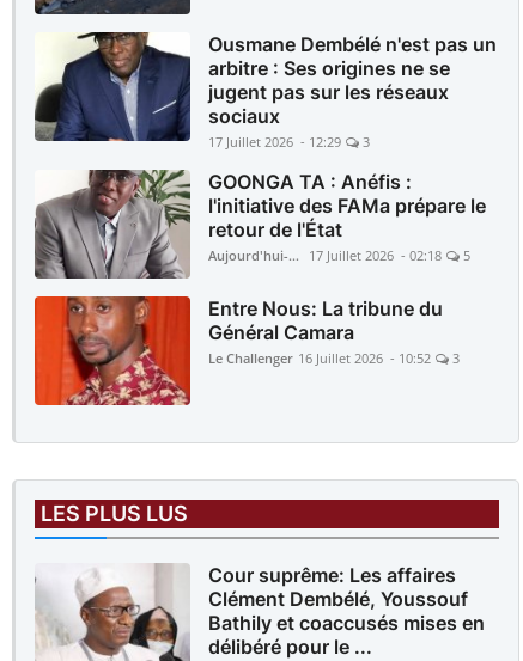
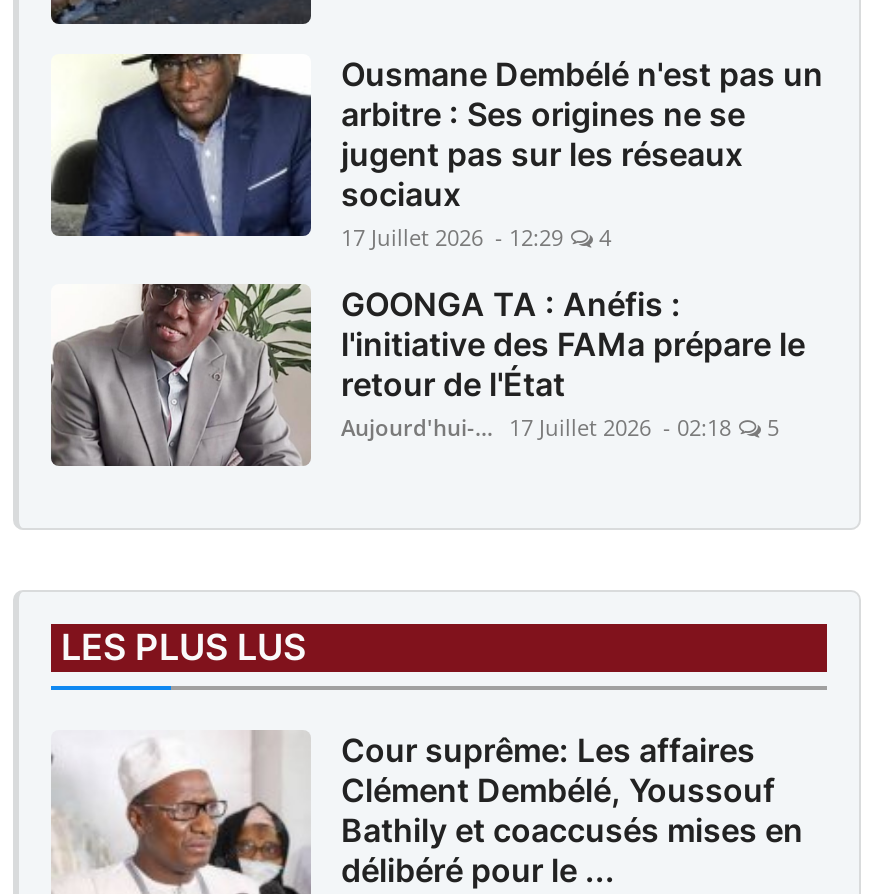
[208,133,370,151] 17 Juillet 2026 - 12:29 3 -> [341,222,611,252] 17 Juillet 2026 - 12:29 4
[34,295,460,406] [image] | Entre Nous: La tribune du | Général Camara | Le Challenger 16 Juillet 2026 - 10:52 | 3 -> none

